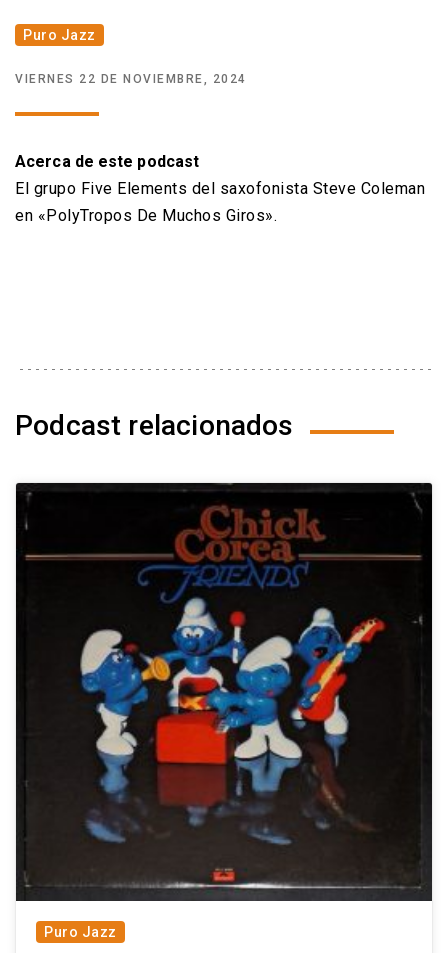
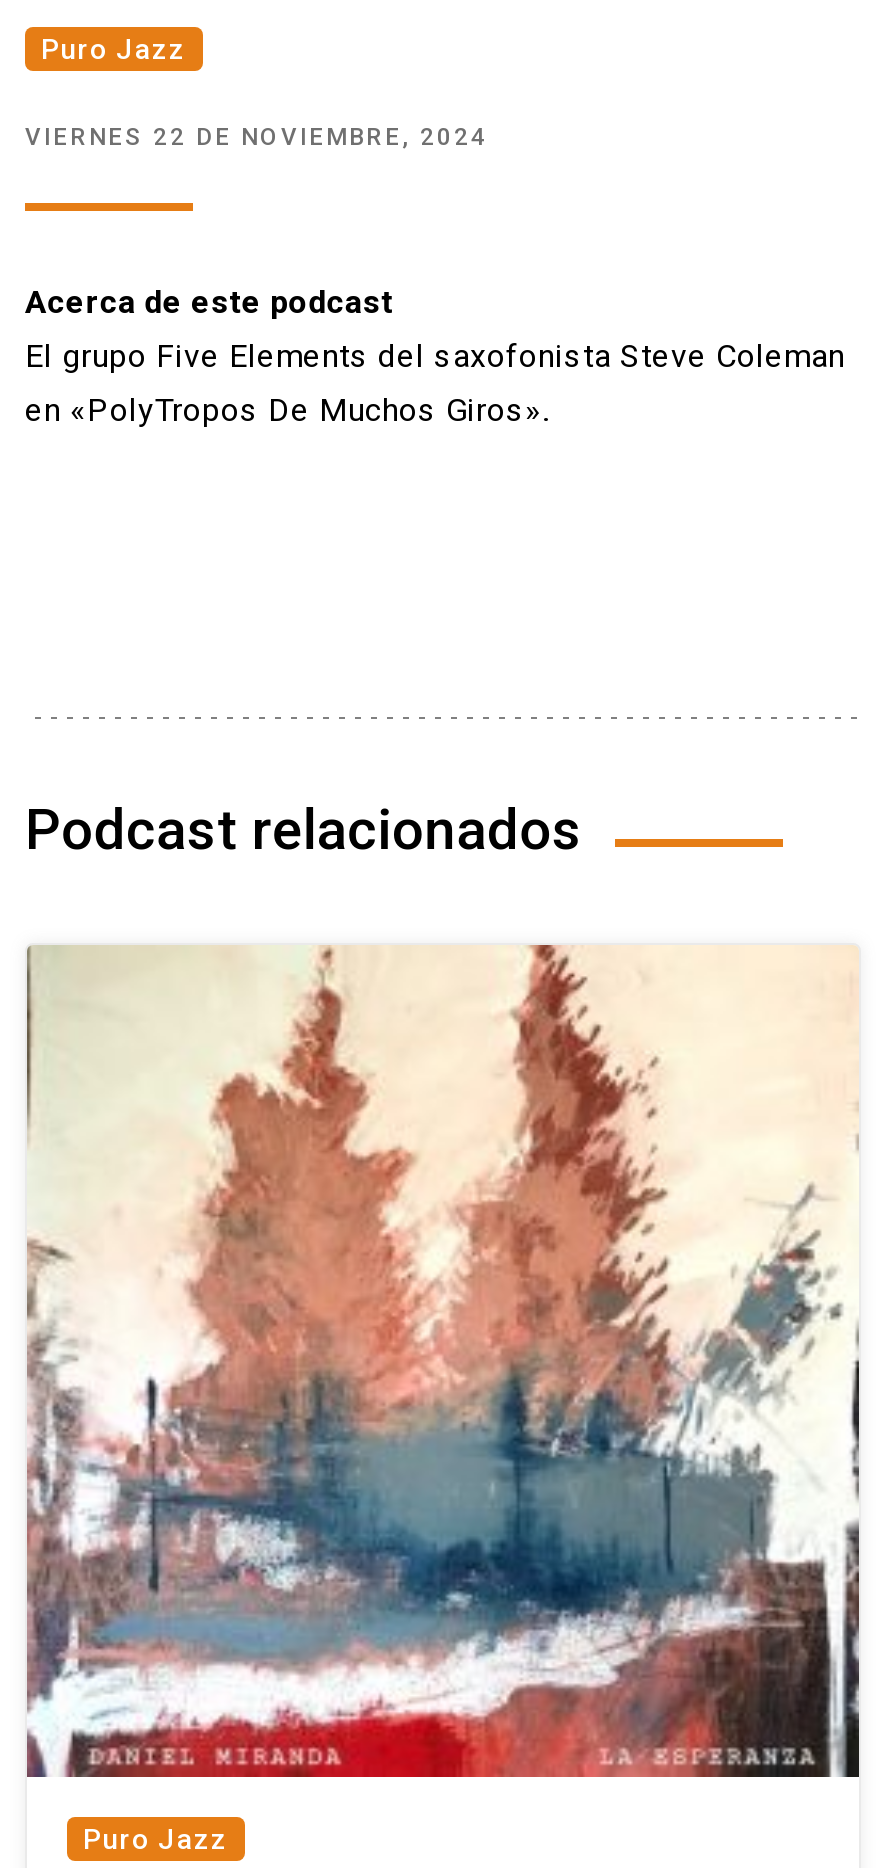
[15,482,433,902] [image] -> [25,943,861,1779] [image]

